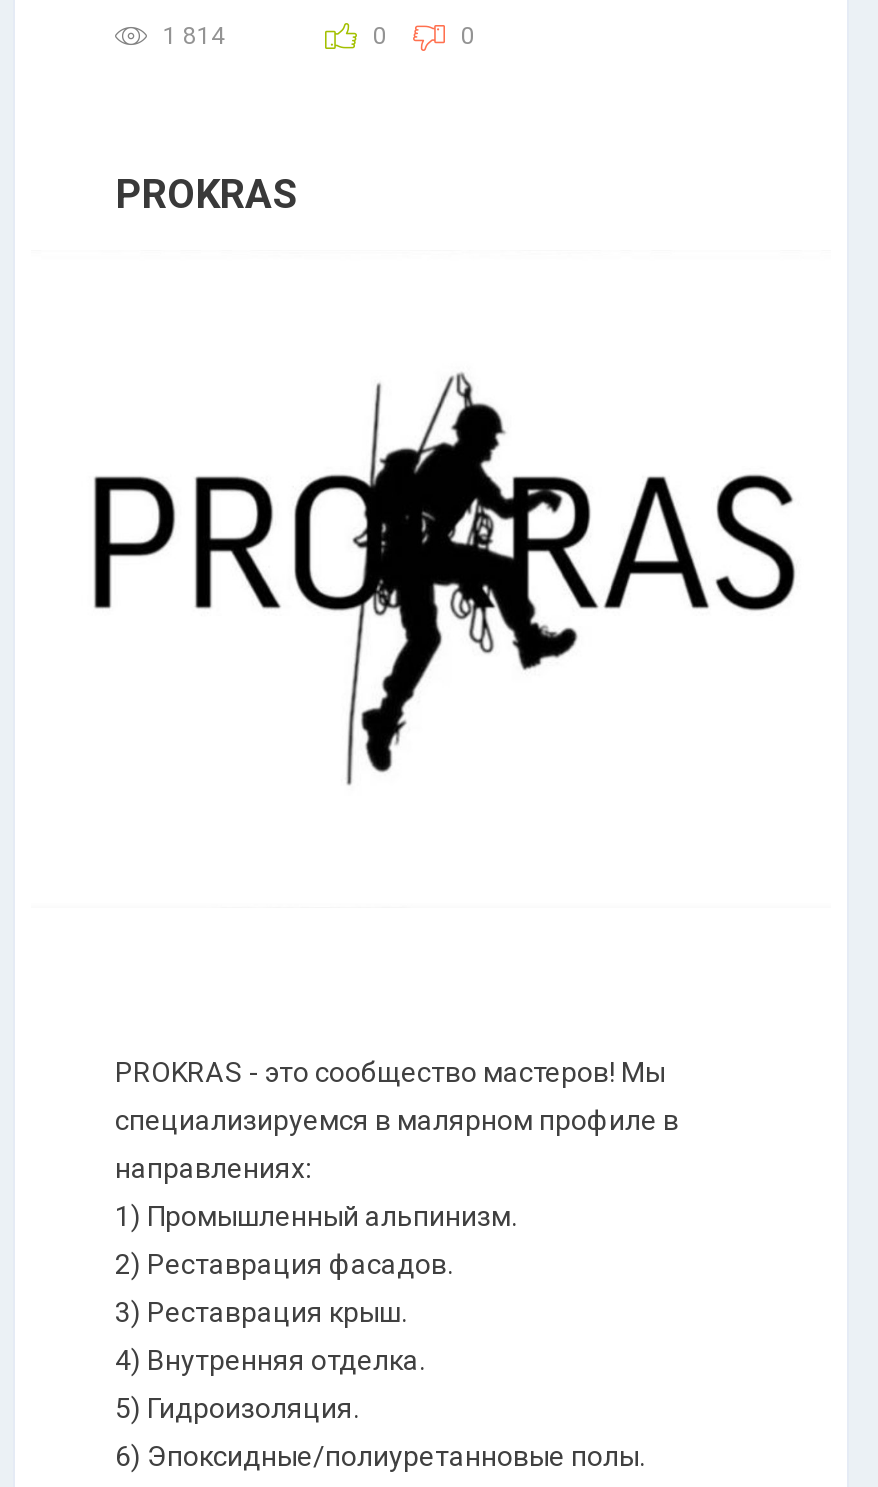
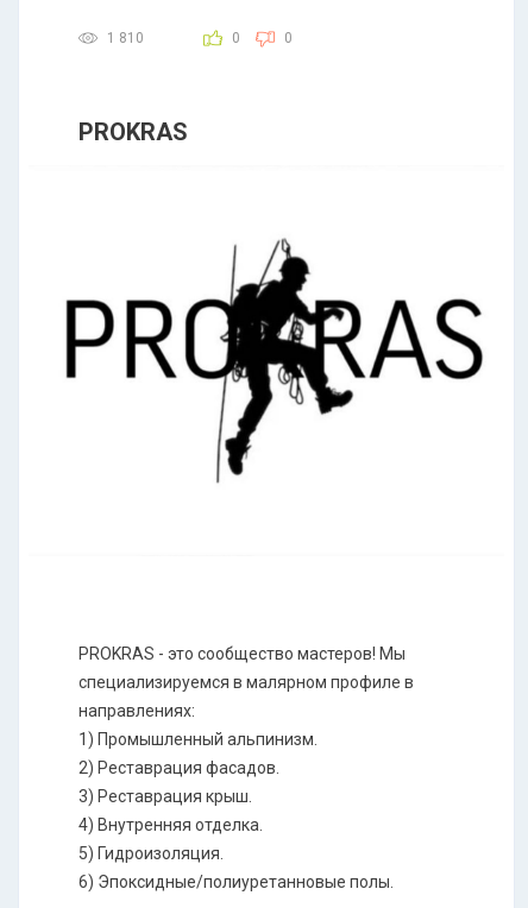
[163,22,225,50] 1 814 -> [107,30,144,46] 1 810

